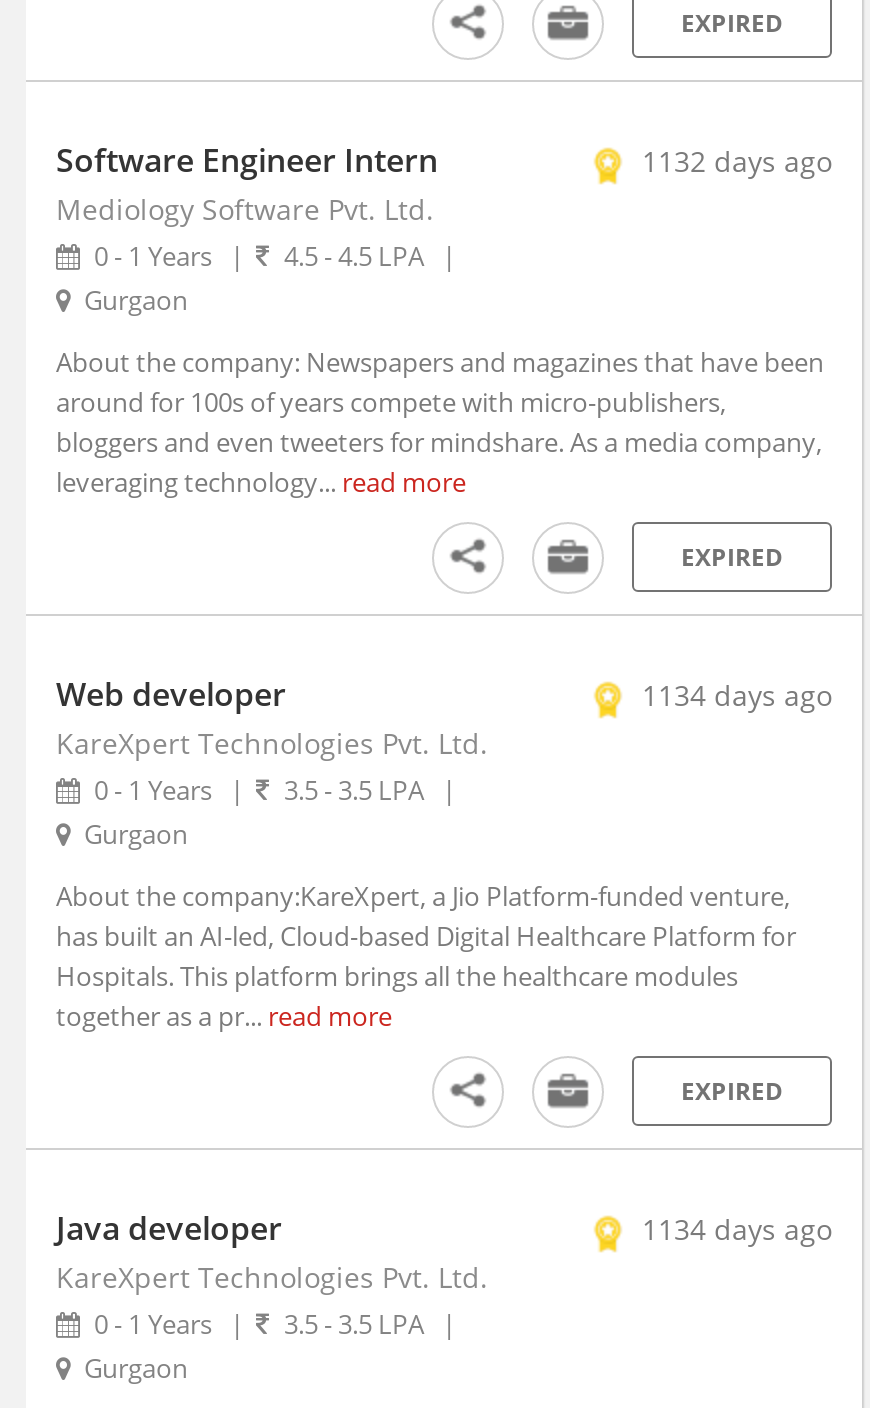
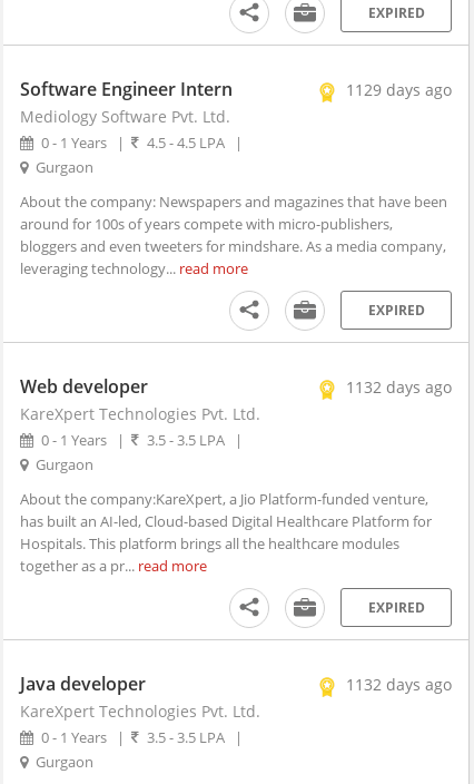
[642,142,832,180] 1132 days ago -> [346,79,452,100] 1129 days ago
[642,676,832,714] 1134 days ago -> [346,376,452,398] 1132 days ago
[642,1210,832,1248] 1134 days ago -> [346,674,452,695] 1132 days ago

